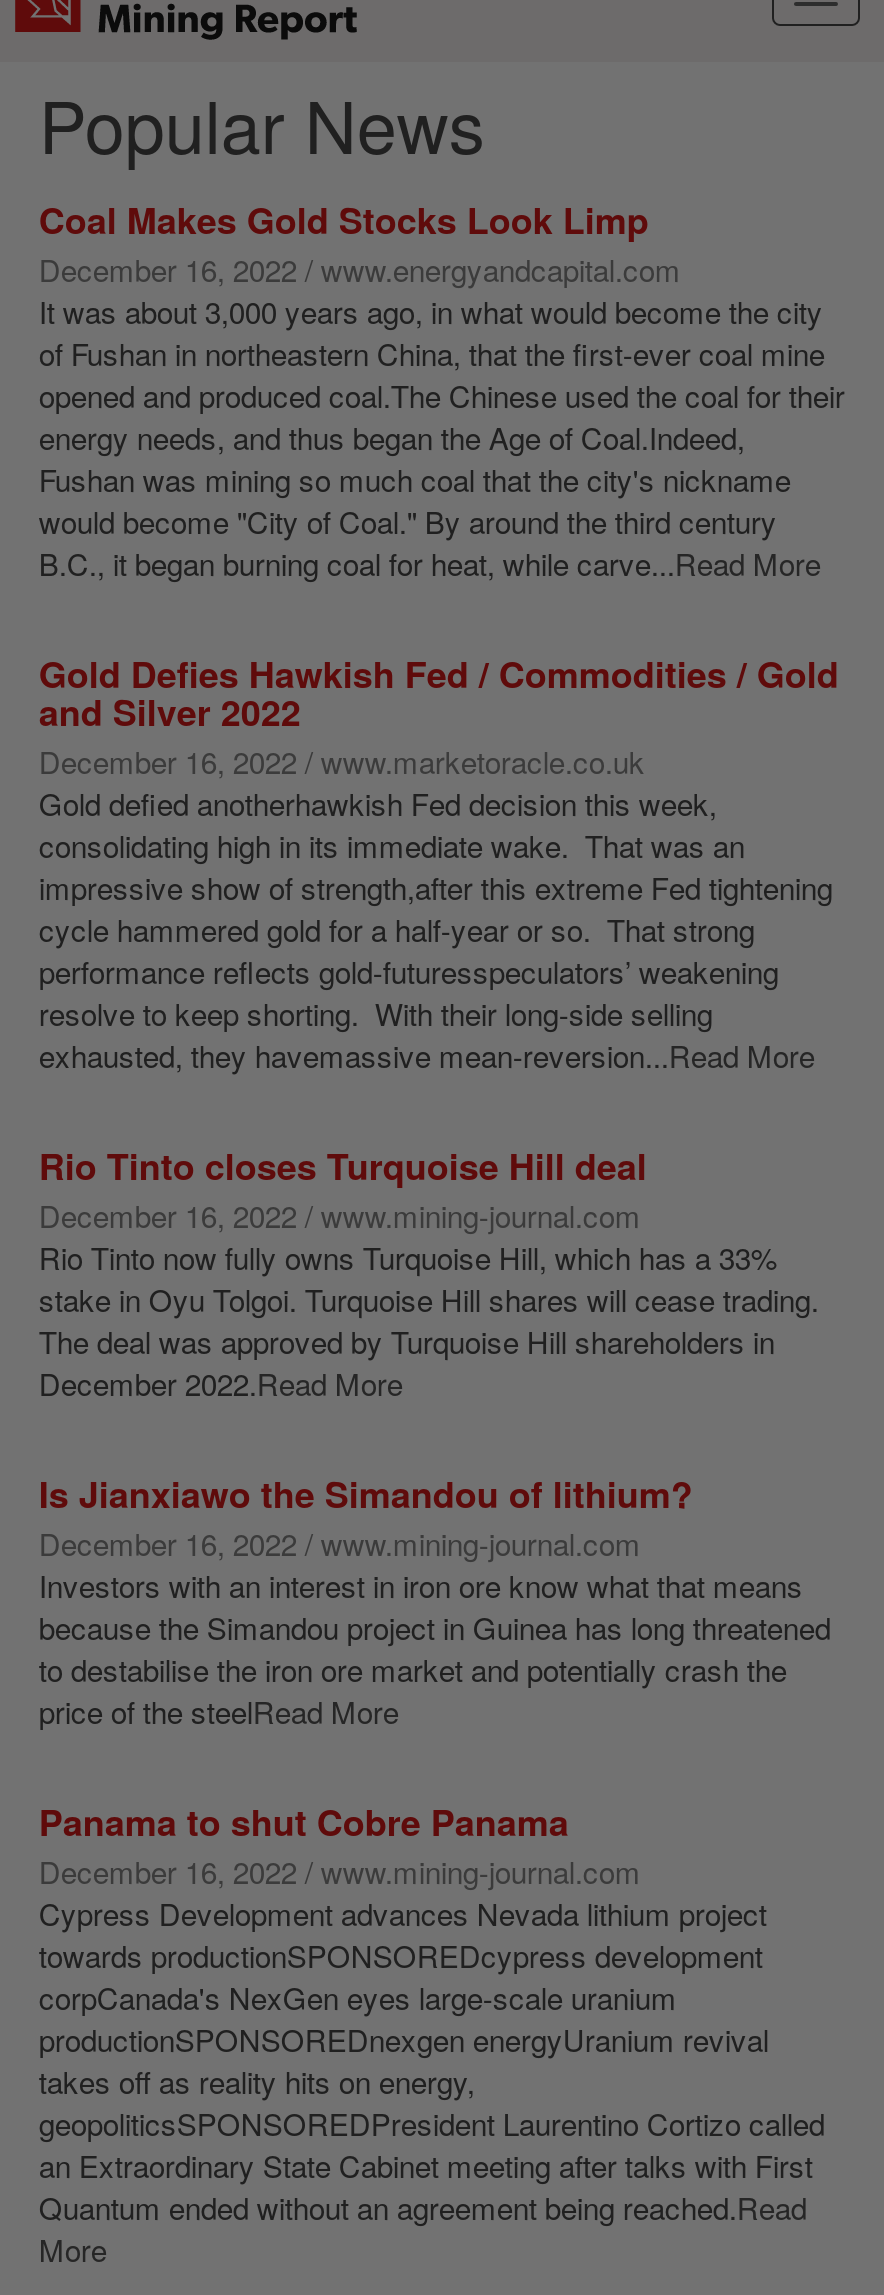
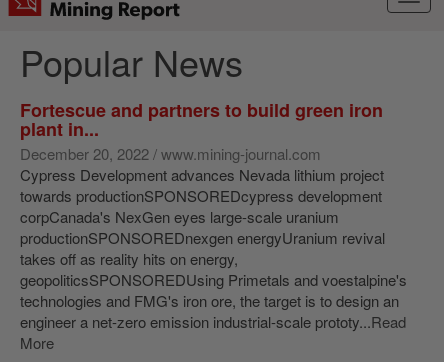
[39,194,845,1892] Coal Makes Gold Stocks Look Limp | December 16, 2022 / www.energyandcapital.com | It was about 3,000 years ago, in what would become the city | of Fushan in northeastern China, that the first-ever coal mine | opened and produced coal.The Chinese used the coal for their | energy needs, and thus began the Age of Coal.Indeed, | Fushan was mining so much coal that the city's nickname | would become "City of Coal." By around the third century | B.C., it began burning coal for heat, while carve...Read More | Gold Defies Hawkish Fed / Commodities / Gold | and Silver 2022 | December 16, 2022 / www.marketoracle.co.uk | Gold defied anotherhawkish Fed decision this week, | consolidating high in its immediate wake. That was an | impressive show of strength,after this extreme Fed tightening | cycle hammered gold for a half-year or so. That strong | performance reflects gold-futuresspeculators’ weakening | resolve to keep shorting. With their long-side selling | exhausted, they havemassive mean-reversion...Read More | Rio Tinto closes Turquoise Hill deal | December 16, 2022 / www.mining-journal.com | Rio Tinto now fully owns Turquoise Hill, which has a 33% | stake in Oyu Tolgoi. Turquoise Hill shares will cease trading. | The deal was approved by Turquoise Hill shareholders in | December 2022.Read More | Is Jianxiawo the Simandou of lithium? | December 16, 2022 / www.mining-journal.com | Investors with an interest in iron ore know what that means | because the Simandou project in Guinea has long threatened | to destabilise the iron ore market and potentially crash the | price of the steelRead More | Panama to shut Cobre Panama | December 16, 2022 / www.mining-journal.com -> [20,97,383,164] Fortescue and partners to build green iron | plant in... | December 20, 2022 / www.mining-journal.com
[39,2102,825,2228] geopoliticsSPONSOREDPresident Laurentino Cortizo called | an Extraordinary State Cabinet meeting after talks with First | Quantum ended without an agreement being reached.Read -> [20,269,407,332] geopoliticsSPONSOREDUsing Primetals and voestalpine's | technologies and FMG's iron ore, the target is to design an | engineer a net-zero emission industrial-scale prototy...Read

